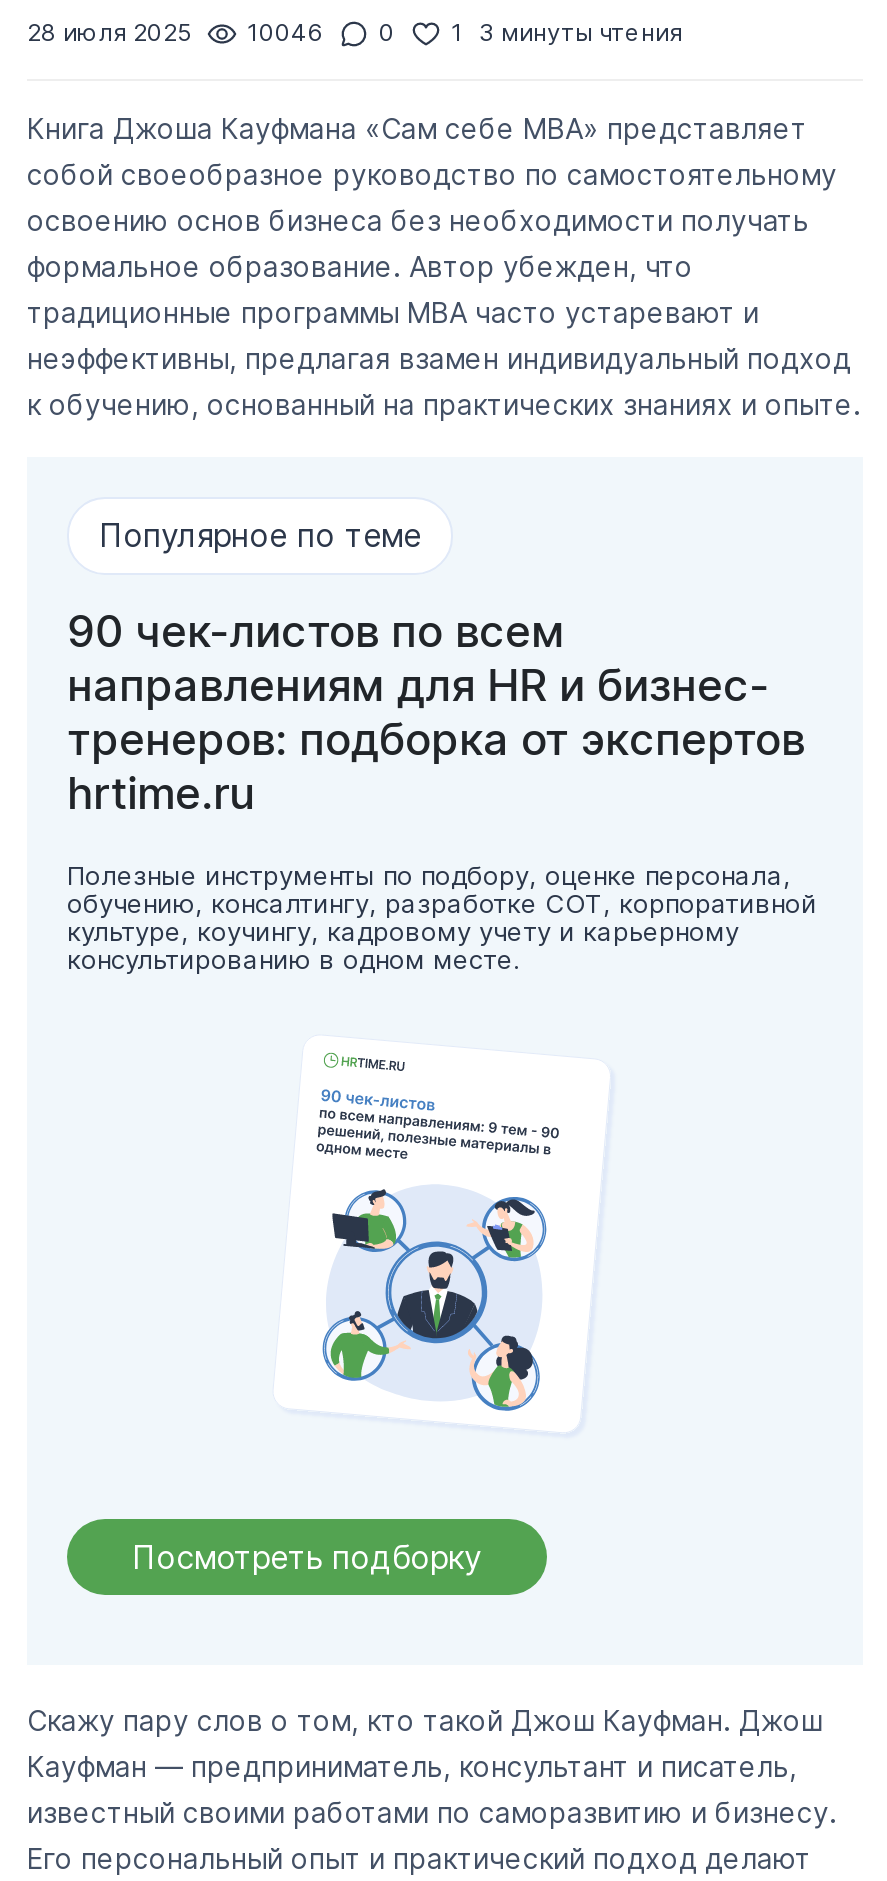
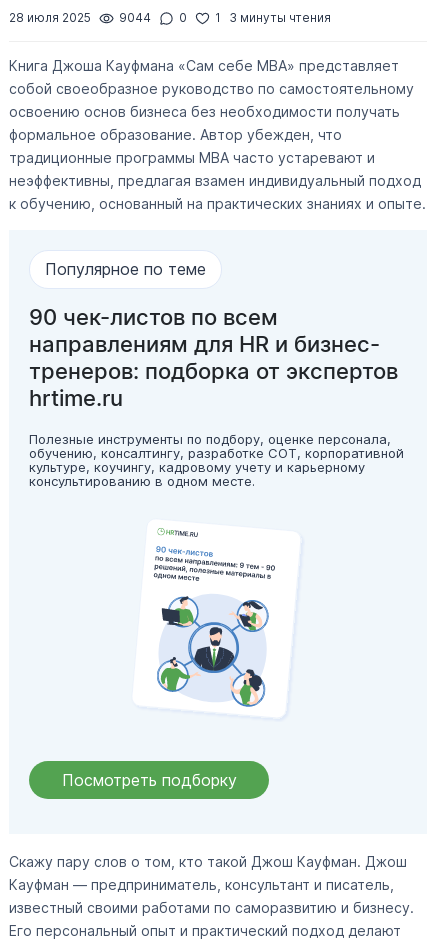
[247,17,323,47] 10046 -> [119,10,151,25] 9044

